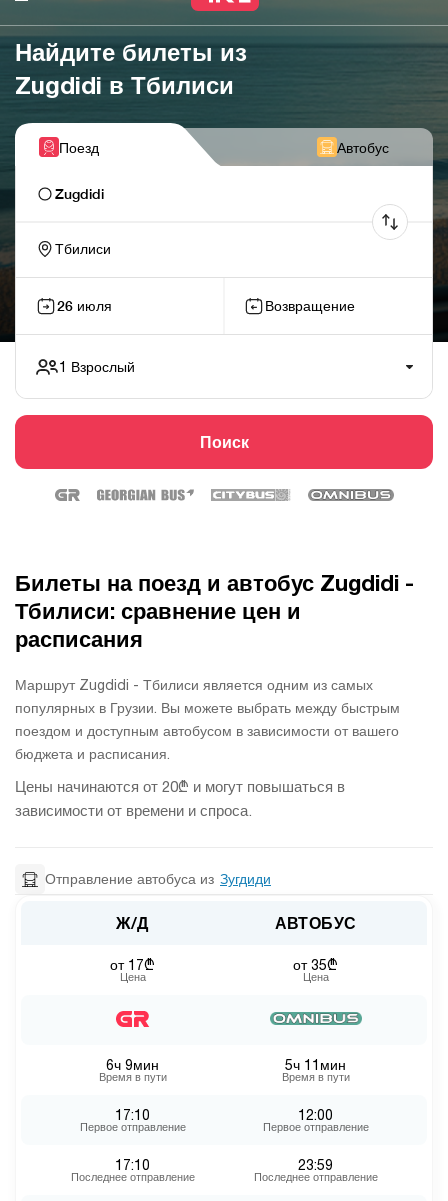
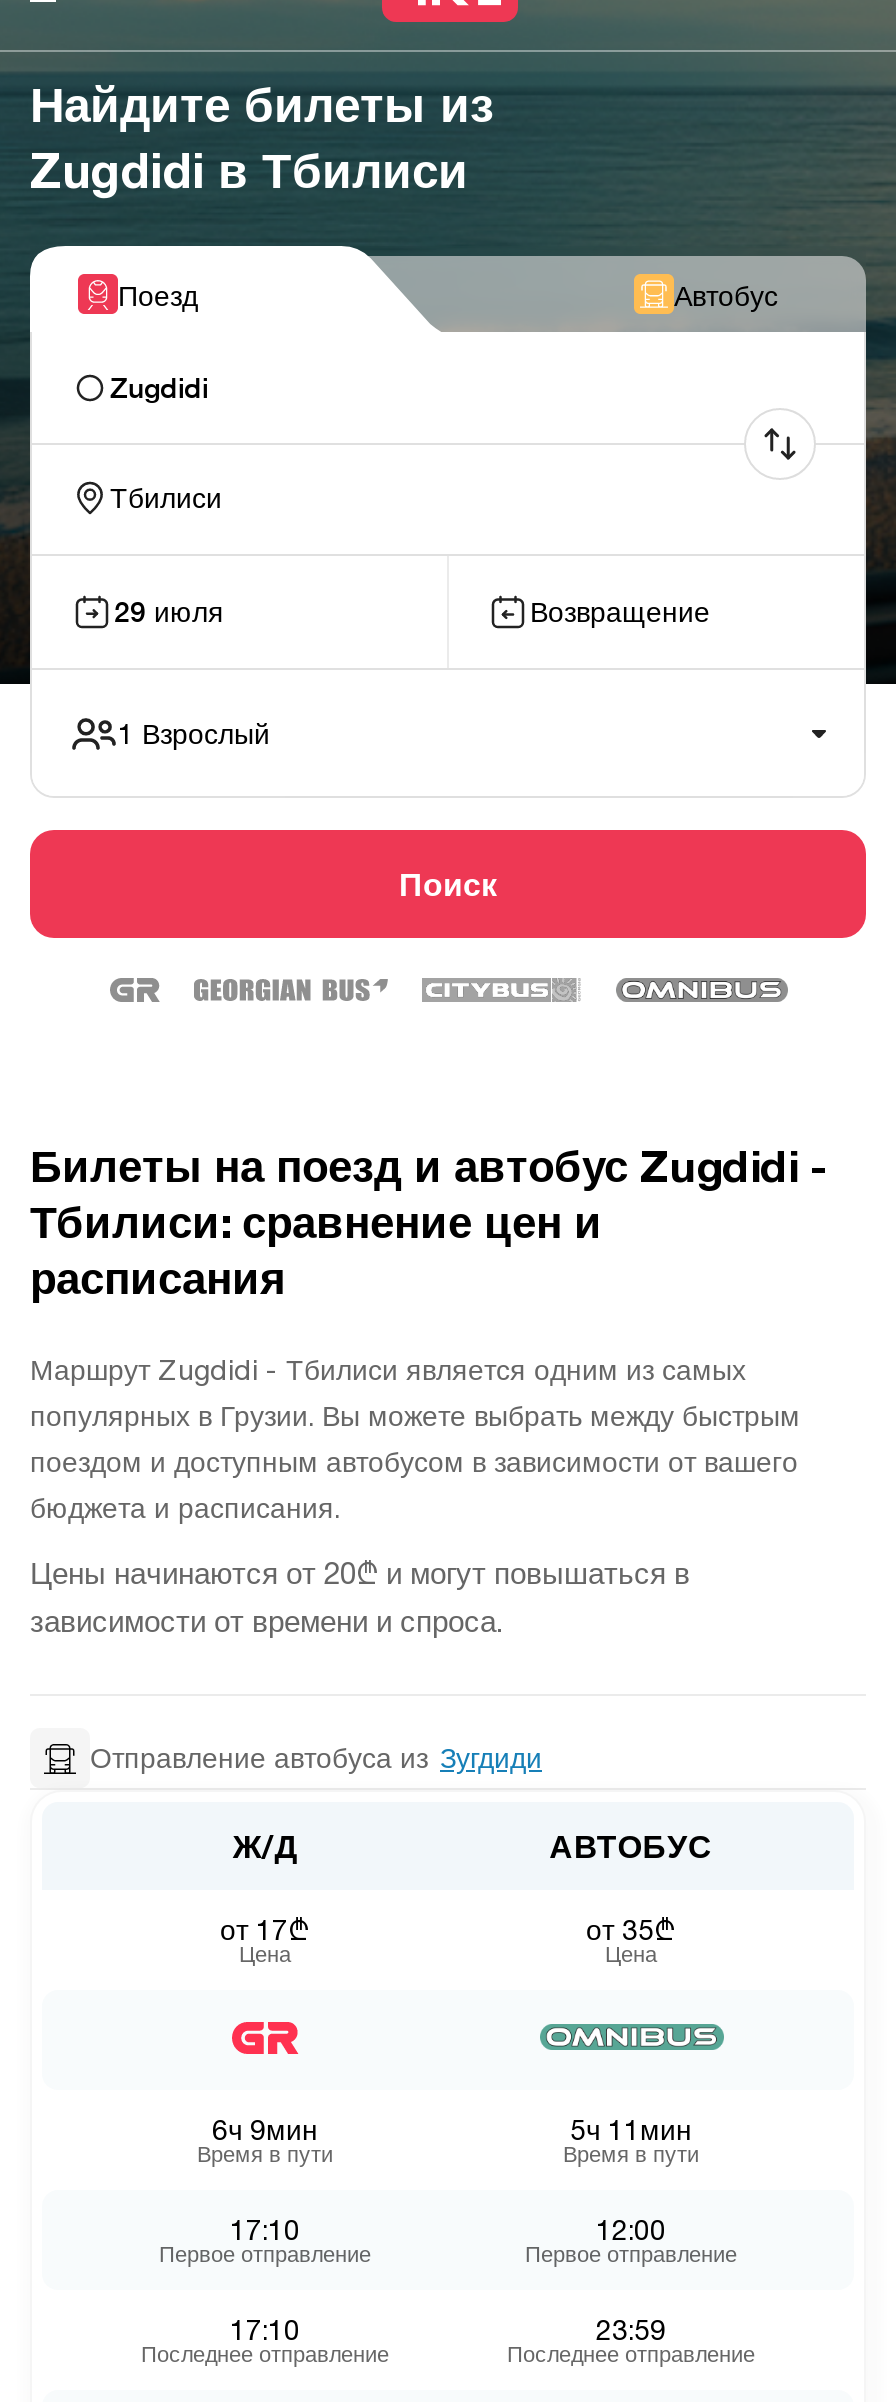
[57,297,112,314] 26 июля -> [114,594,224,628] 29 июля

